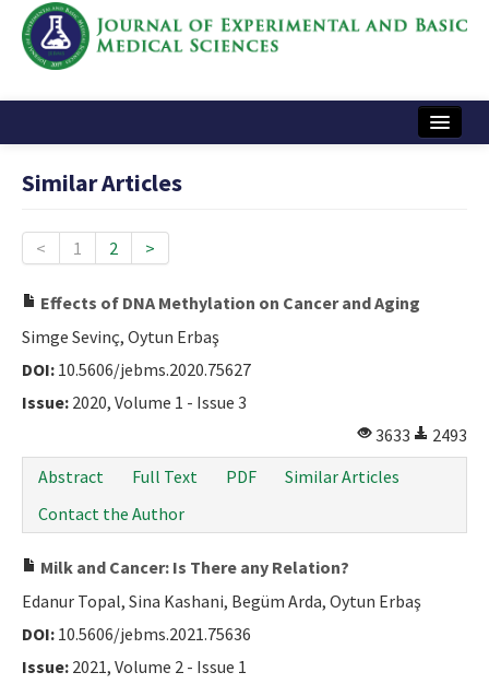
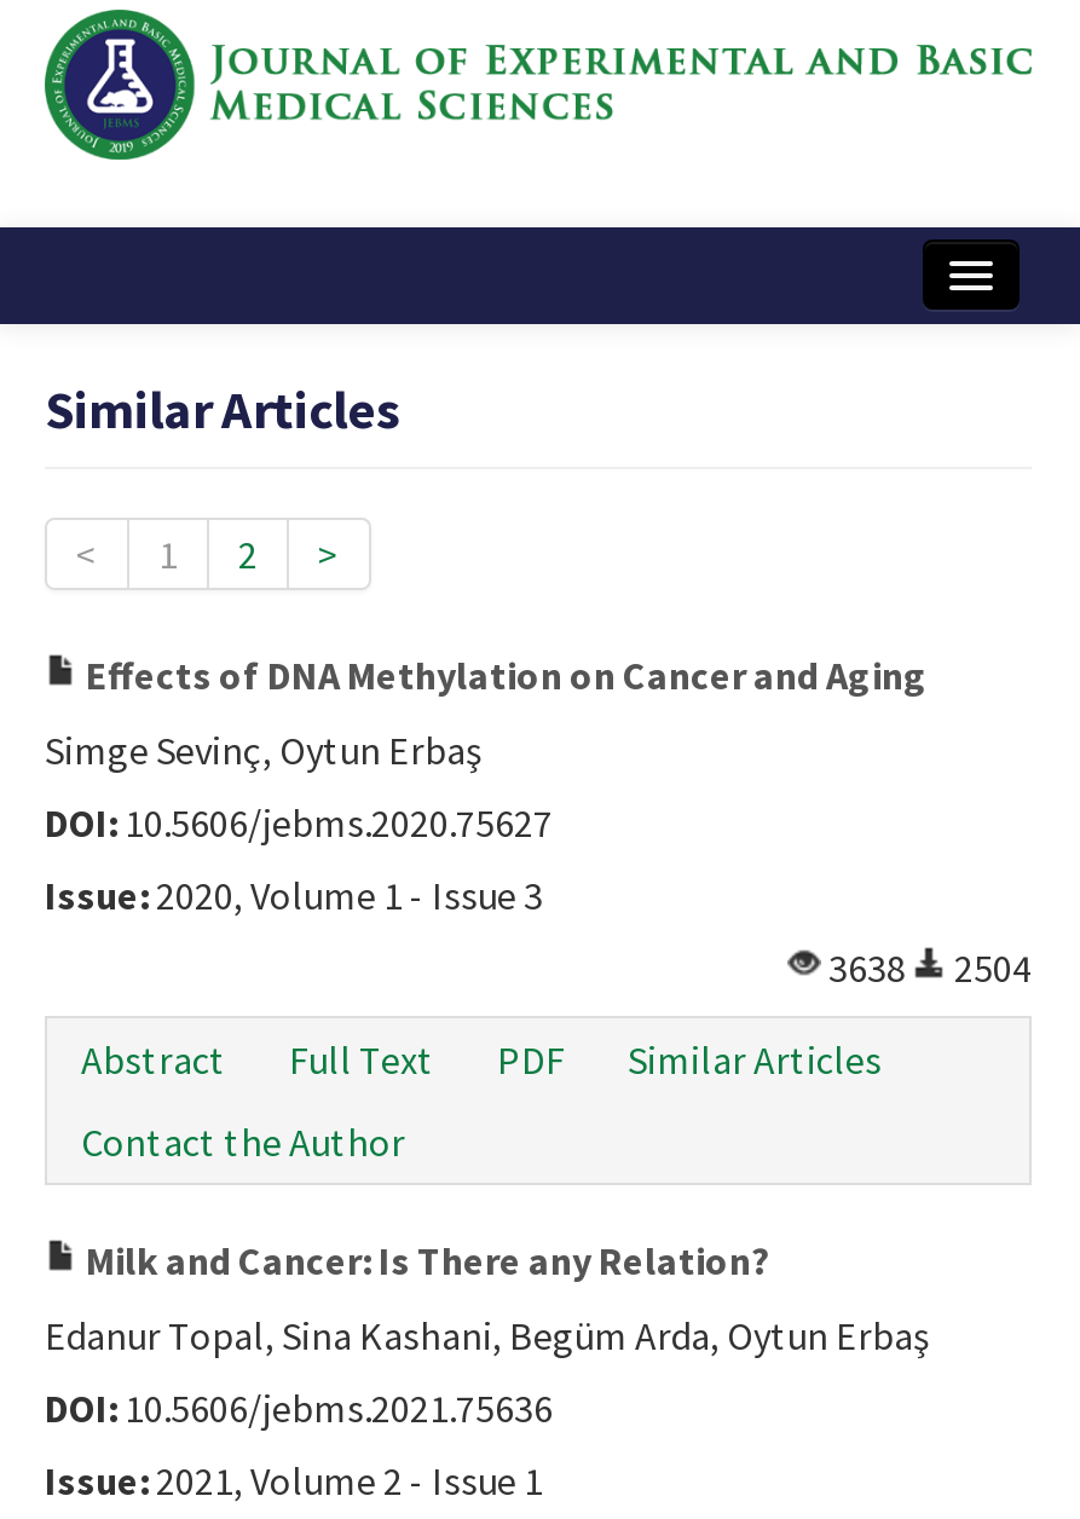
[372,424,414,446] 3633 -> [821,943,913,992] 3638
[429,424,467,446] 2493 -> [947,943,1032,992] 2504

